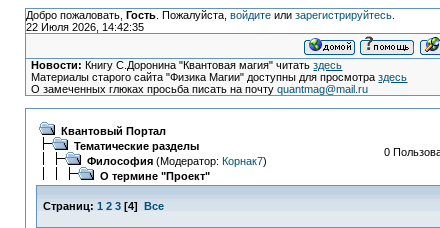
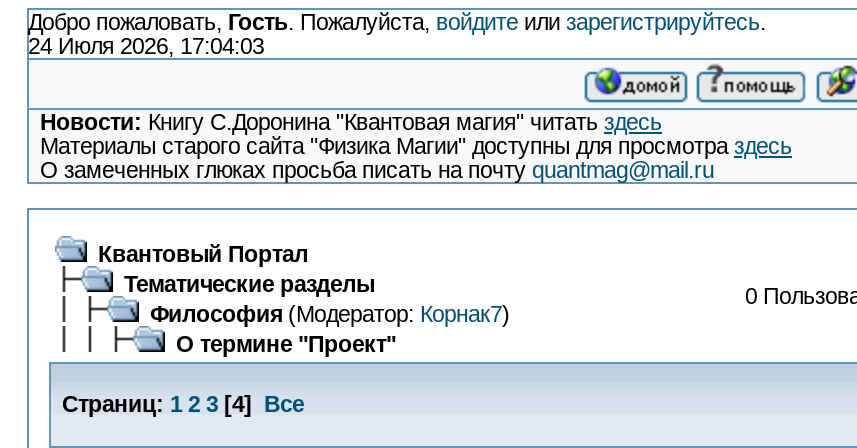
[25,21,143,33] 22 Июля 2026, 14:42:35 -> [28,34,264,58] 24 Июля 2026, 17:04:03

